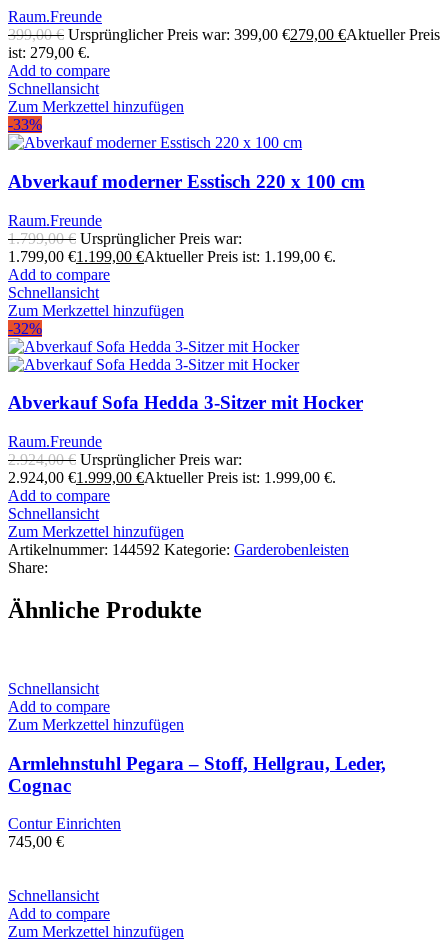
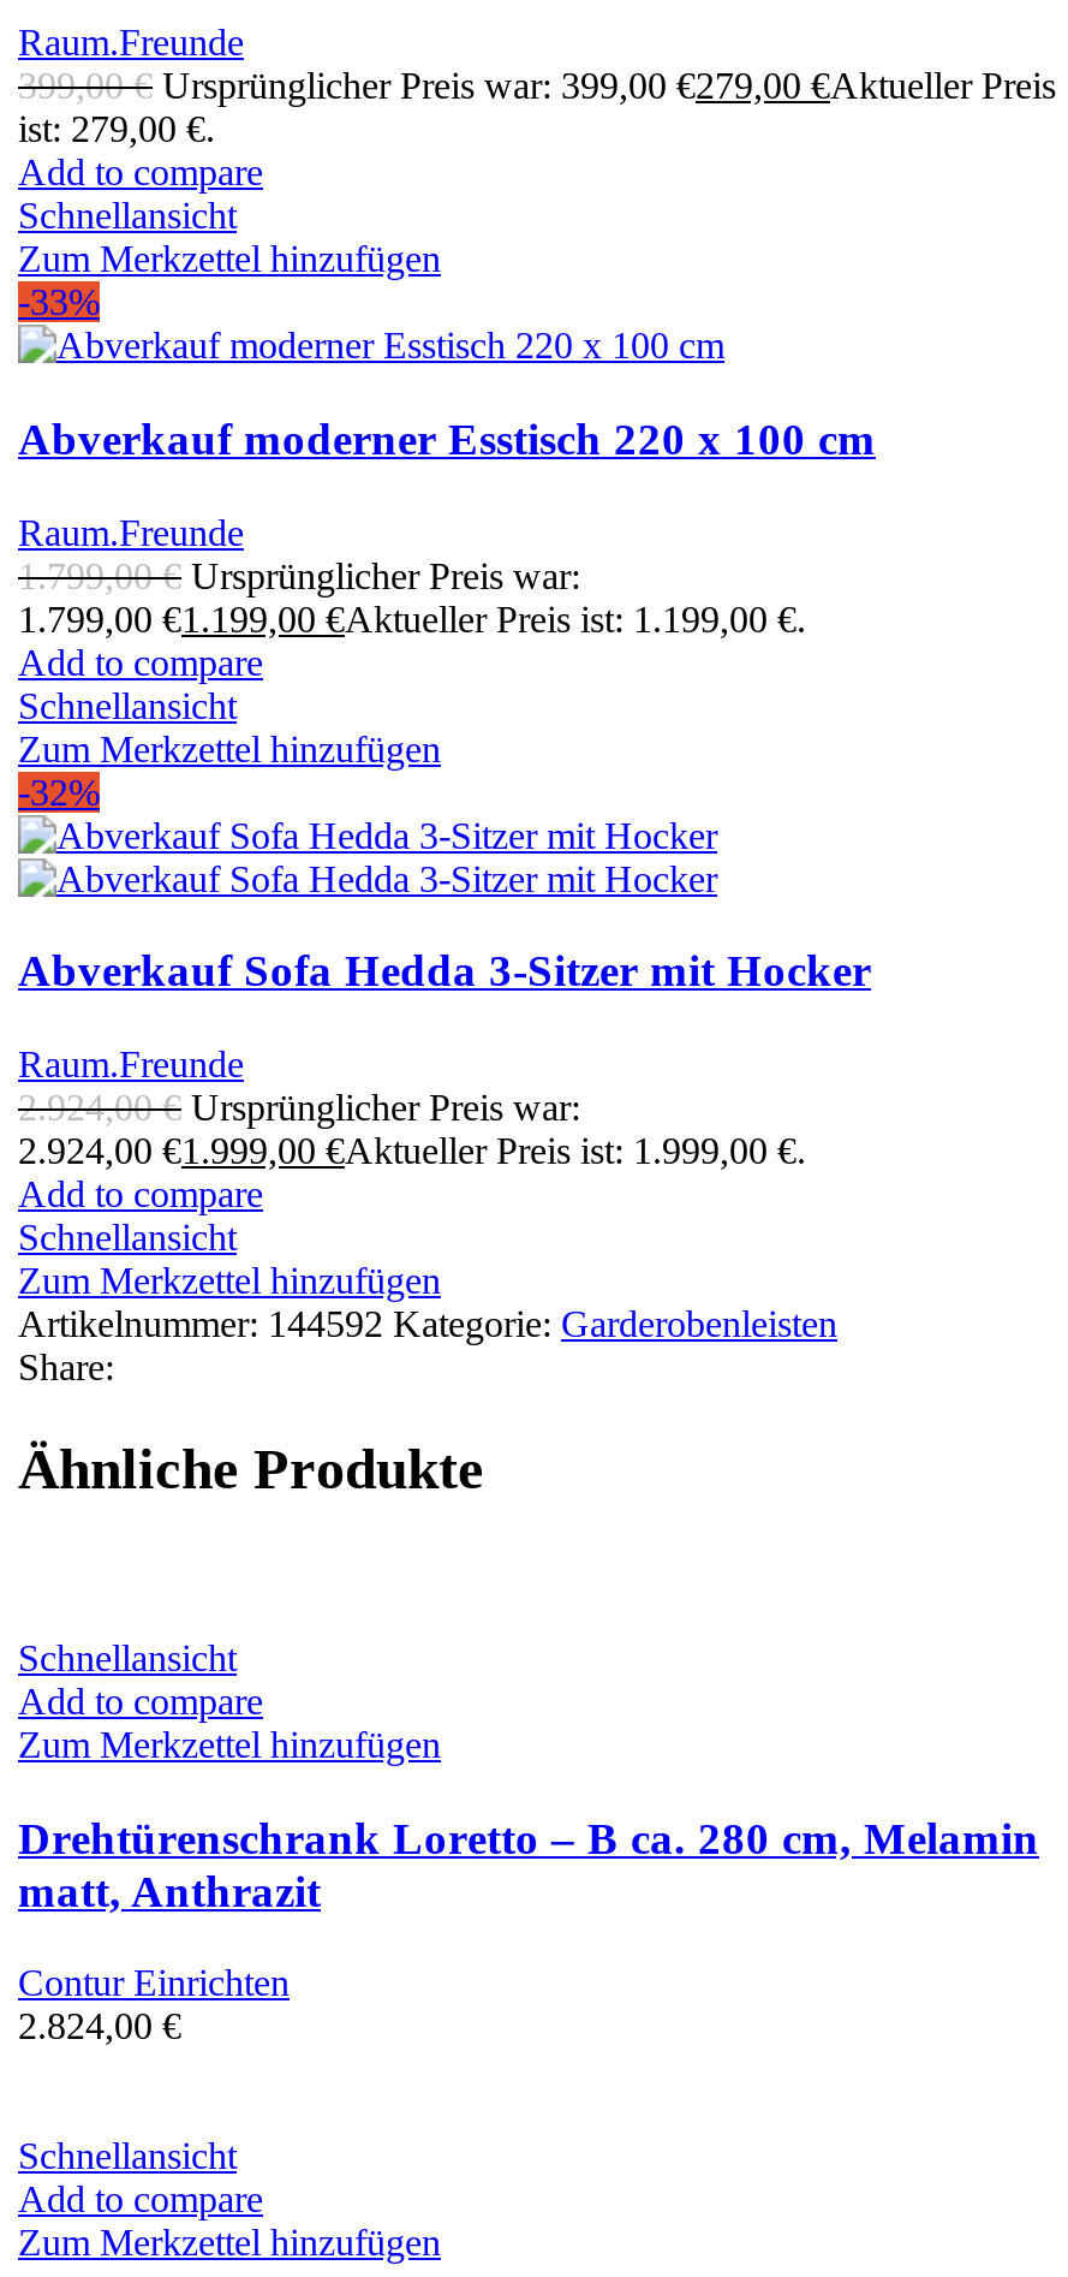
[8,753,386,796] Armlehnstuhl Pegara – Stoff, Hellgrau, Leder, | Cognac -> [18,1812,1039,1916] Drehtürenschrank Loretto – B ca. 280 cm, Melamin | matt, Anthrazit
[8,833,64,850] 745,00 € -> [18,2006,181,2047] 2.824,00 €

